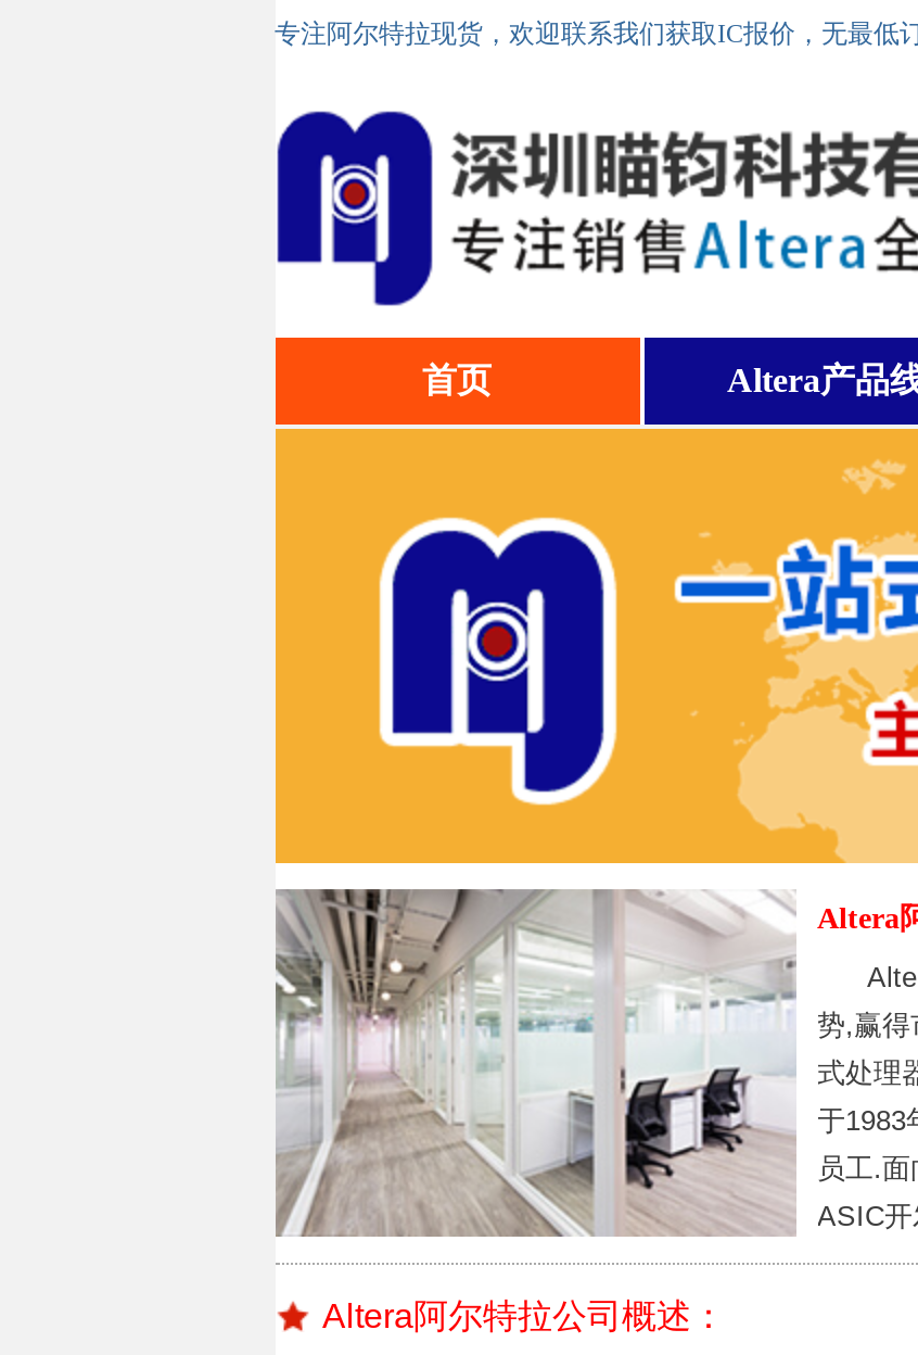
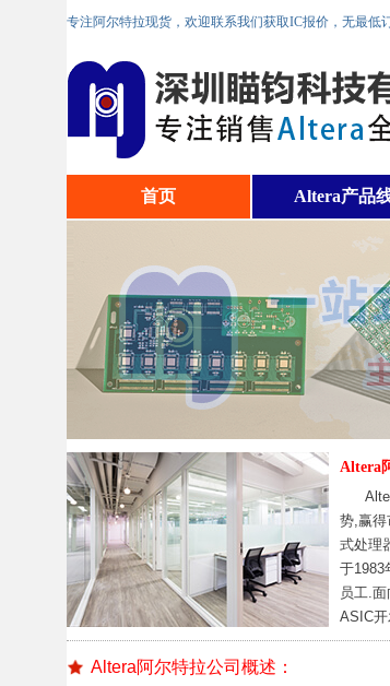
[273,427,911,865] [image] -> [67,220,387,439] [image]

